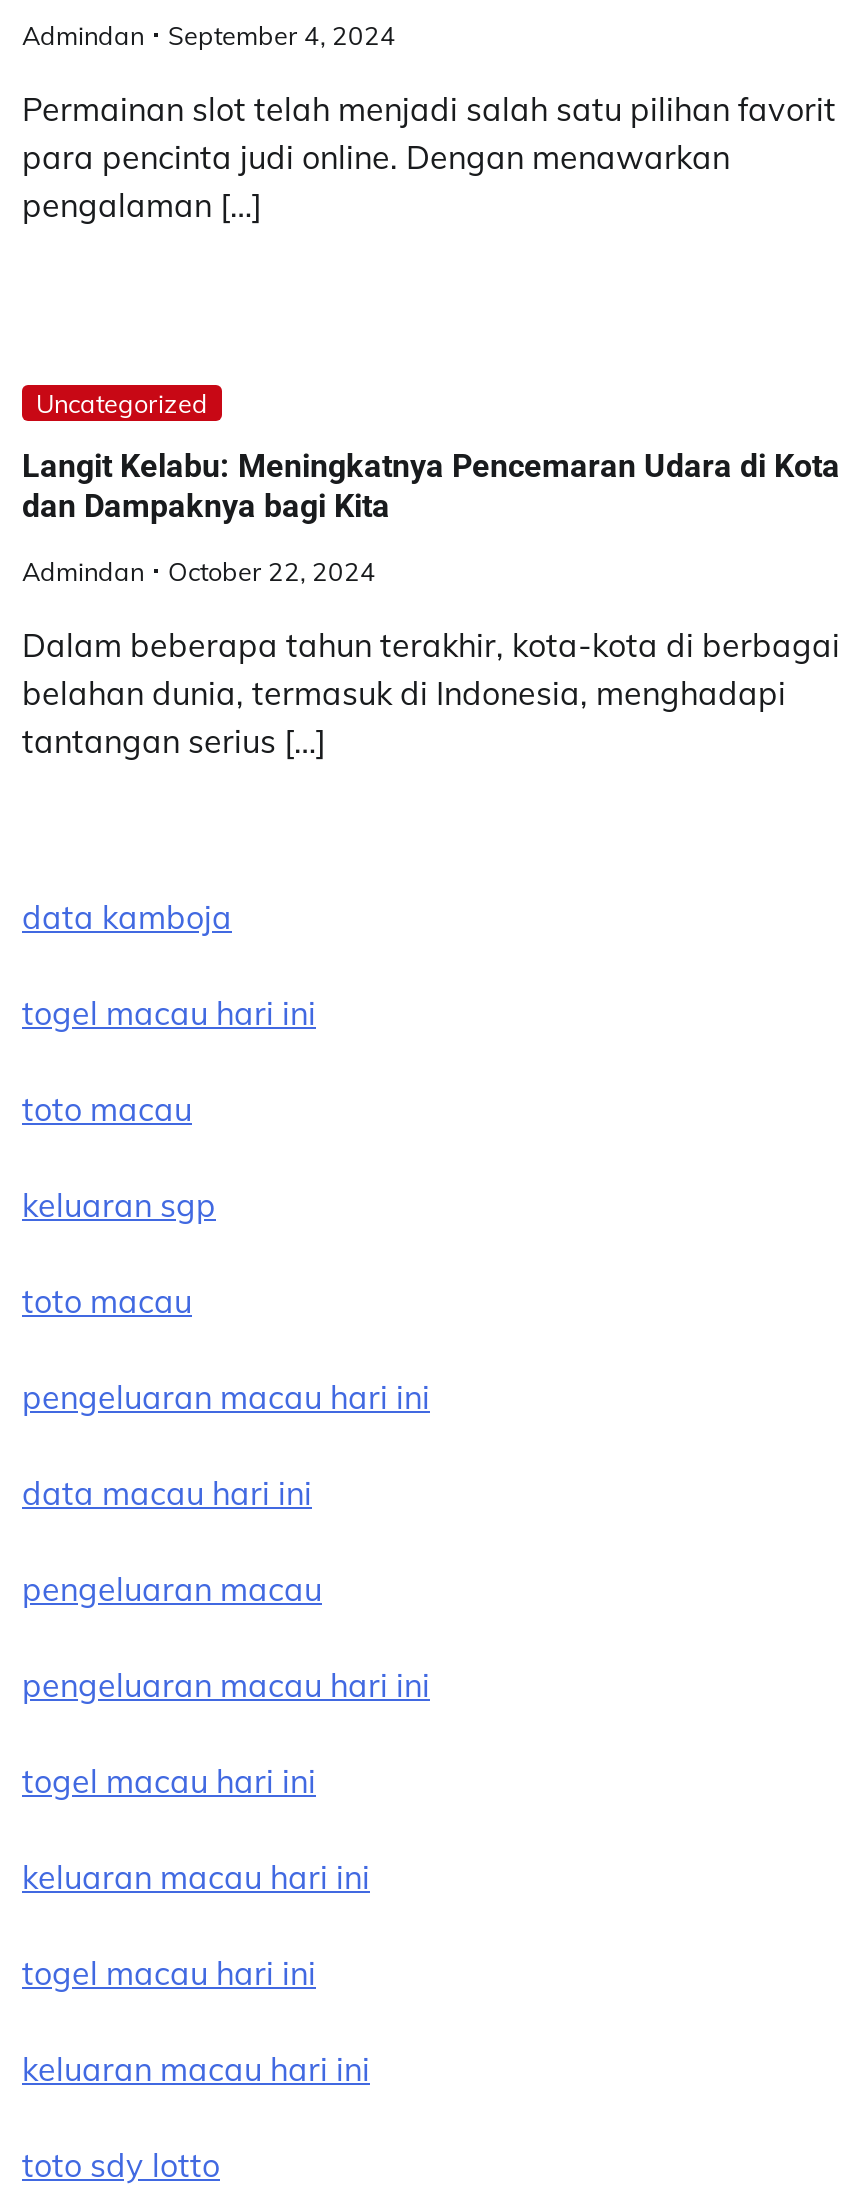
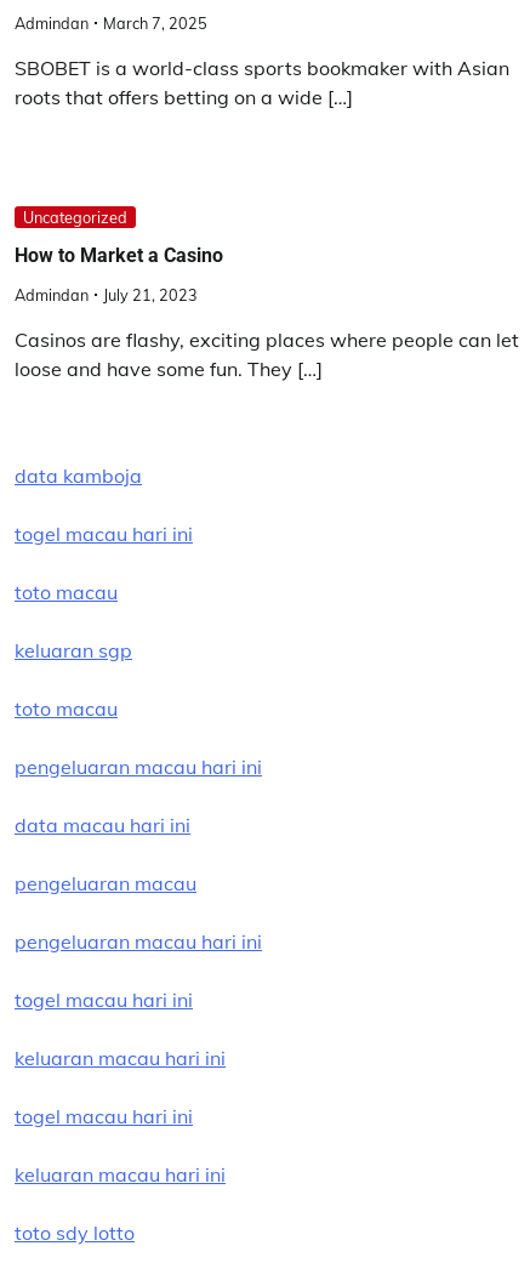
[22,18,396,50] Admindan September 4, 2024 -> [15,13,207,32] Admindan March 7, 2025
[22,88,836,224] Permainan slot telah menjadi salah satu pilihan favorit | para pencinta judi online. Dengan menawarkan | pengalaman […] -> [15,55,509,109] SBOBET is a world-class sports bookmaker with Asian | roots that offers betting on a wide […]
[22,447,840,525] Langit Kelabu: Meningkatnya Pencemaran Udara di Kota | dan Dampaknya bagi Kita -> [15,244,223,267] How to Market a Casino
[22,555,376,587] Admindan October 22, 2024 -> [15,285,198,305] Admindan July 21, 2023
[22,625,840,761] Dalam beberapa tahun terakhir, kota-kota di berbagai | belahan dunia, termasuk di Indonesia, menghadapi | tantangan serius […] -> [15,328,519,381] Casinos are flashy, exciting places where people can let | loose and have some fun. They […]

